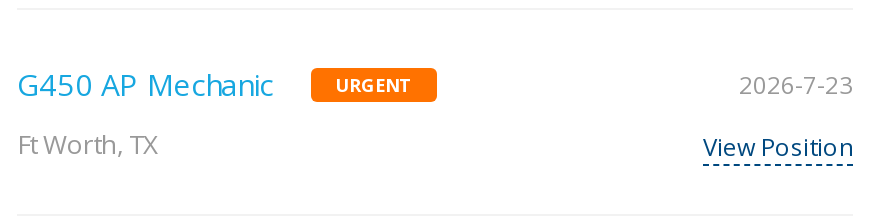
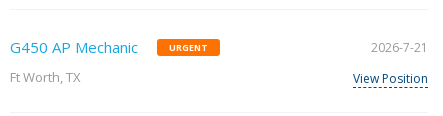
[739,68,853,102] 2026-7-23 -> [371,39,428,56] 2026-7-21

